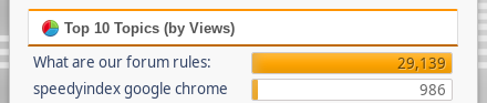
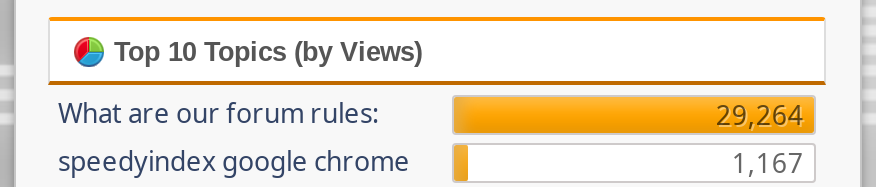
[397,53,446,73] 29,139 -> [716,97,804,133] 29,264
[419,80,446,100] 986 -> [732,145,804,181] 1,167

